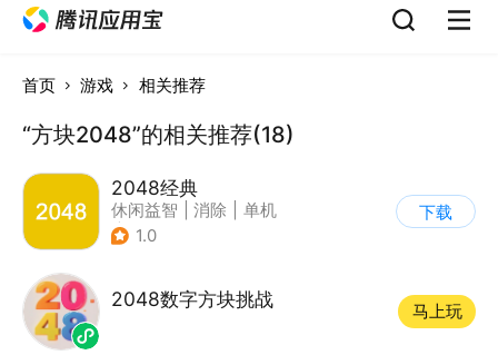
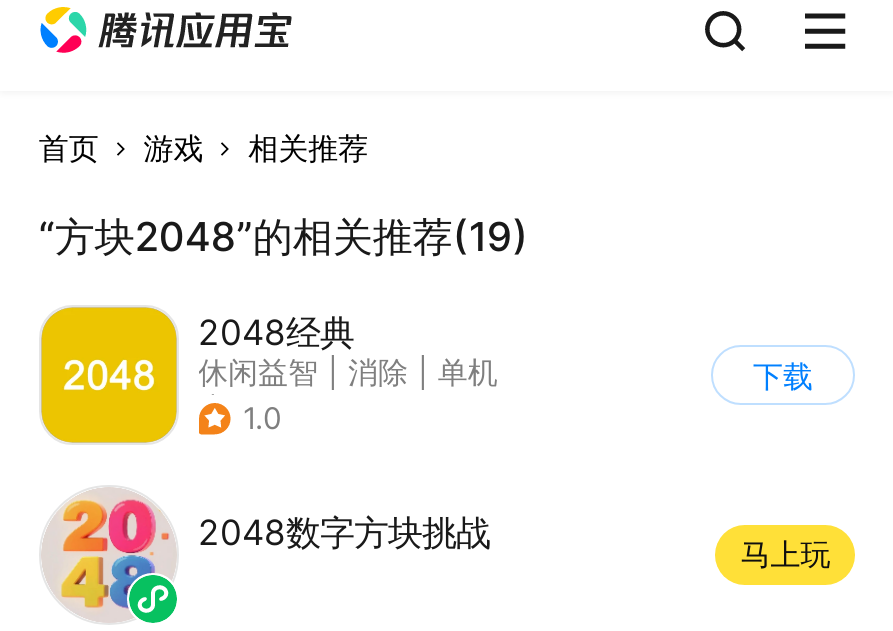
[22,121,294,147] “方块2048”的相关推荐(18) -> [39,212,529,260] “方块2048”的相关推荐(19)

